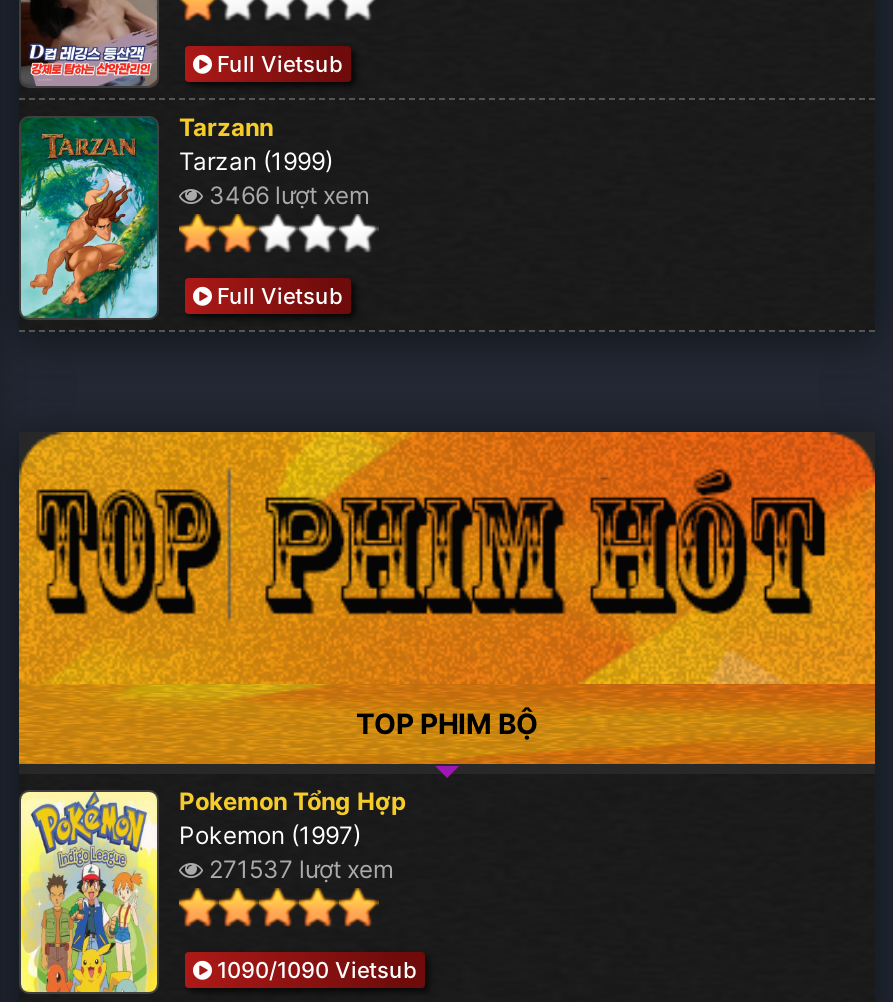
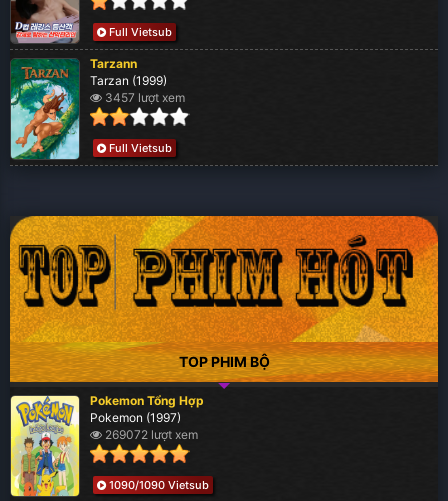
[203,179,369,209] 3466 lượt xem -> [102,90,185,105] 3457 lượt xem
[203,853,393,883] 271537 lượt xem -> [102,427,198,442] 269072 lượt xem

